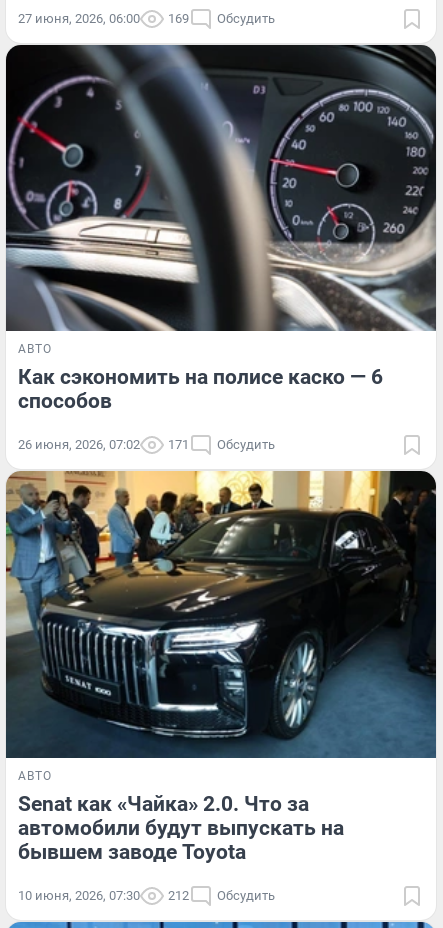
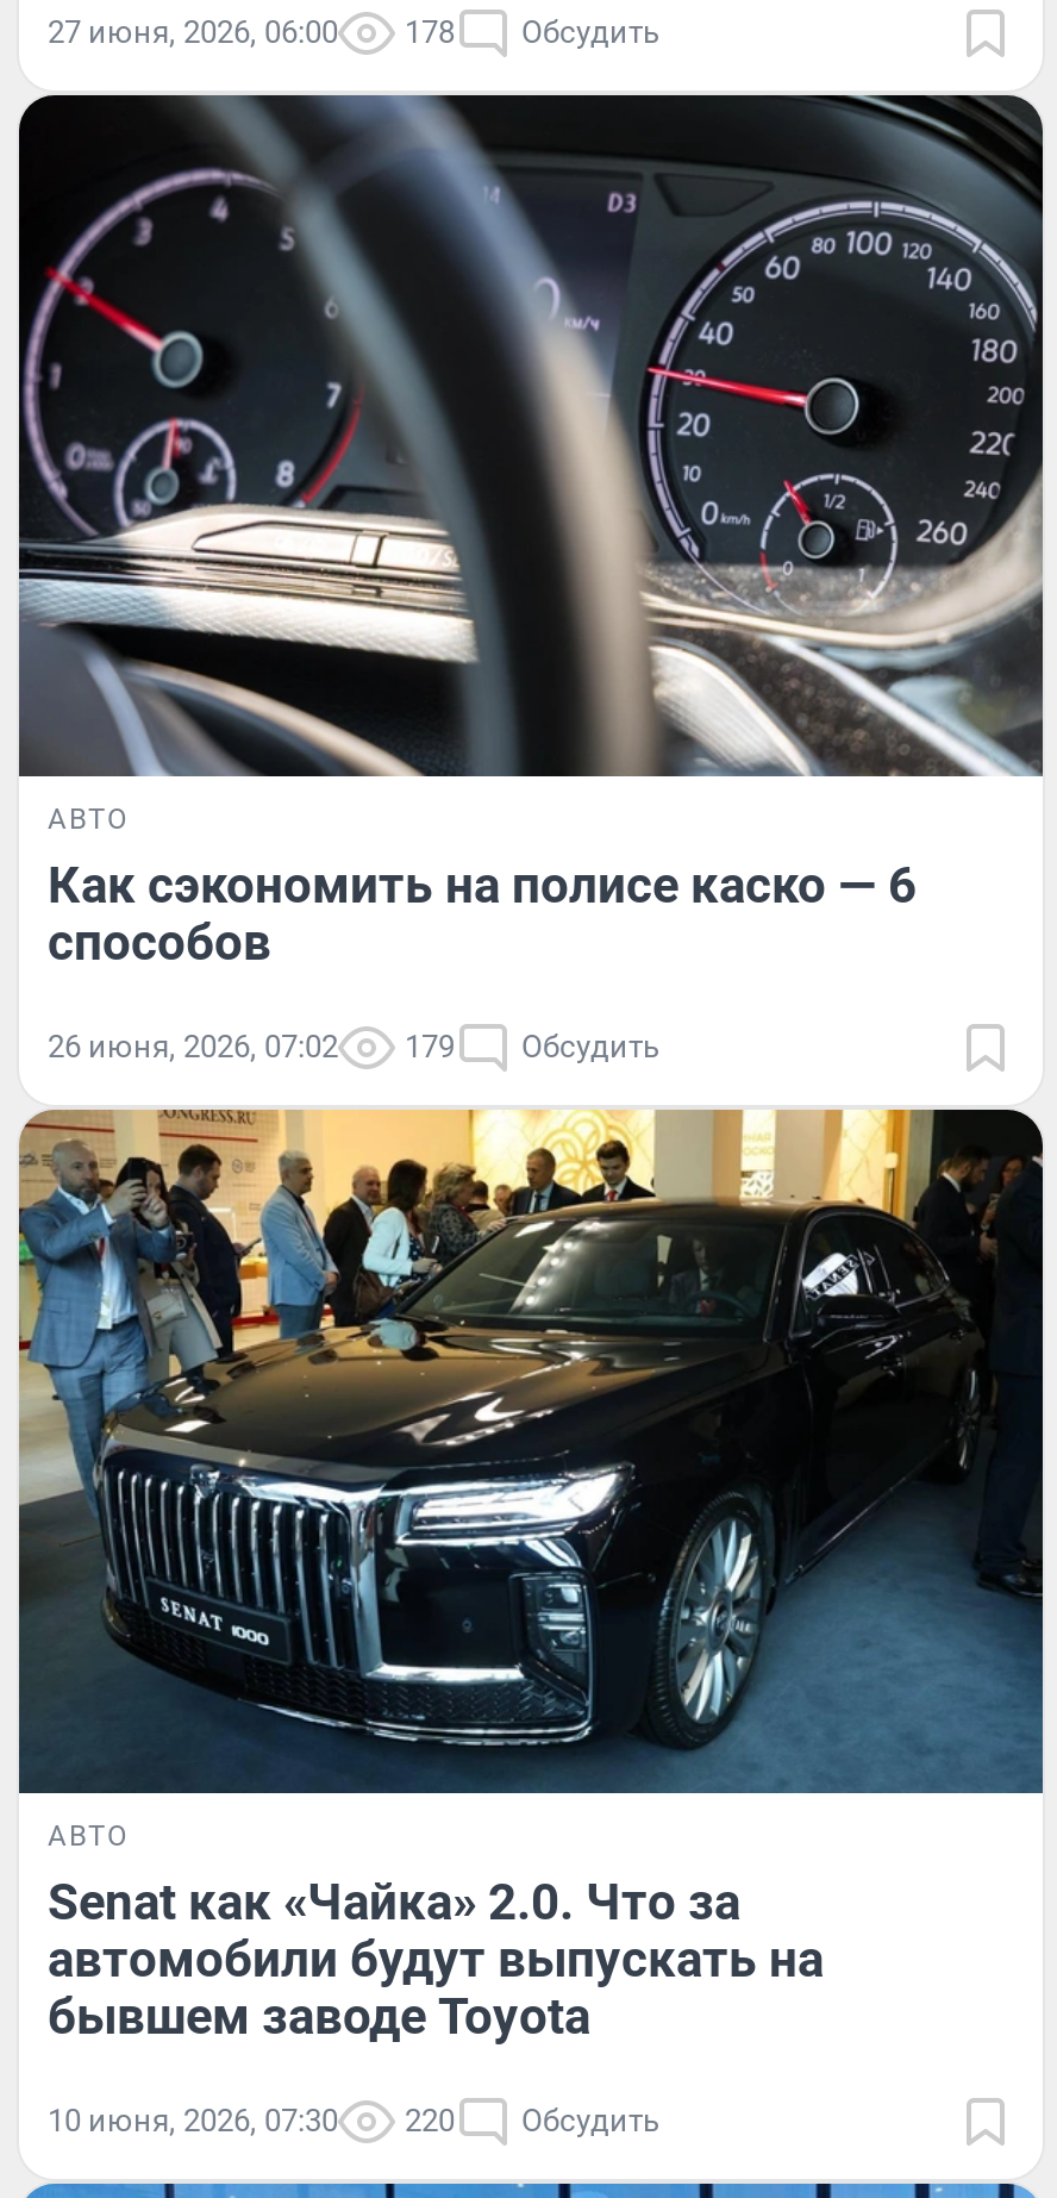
[18,11,275,26] 27 июня, 2026, 06:00 169 Обсудить -> [48,13,659,49] 27 июня, 2026, 06:00 178 Обсудить
[18,437,275,452] 26 июня, 2026, 07:02 171 Обсудить -> [48,1029,659,1065] 26 июня, 2026, 07:02 179 Обсудить
[18,888,275,903] 10 июня, 2026, 07:30 212 Обсудить -> [48,2103,659,2138] 10 июня, 2026, 07:30 220 Обсудить

